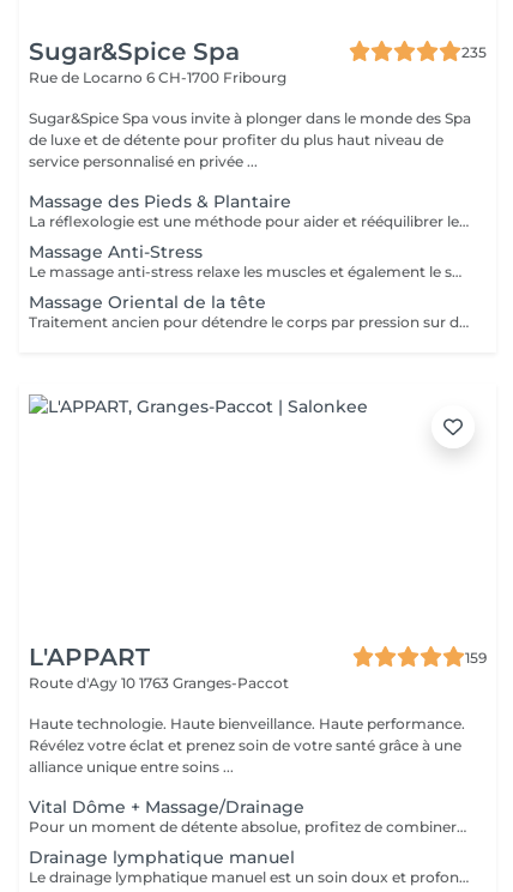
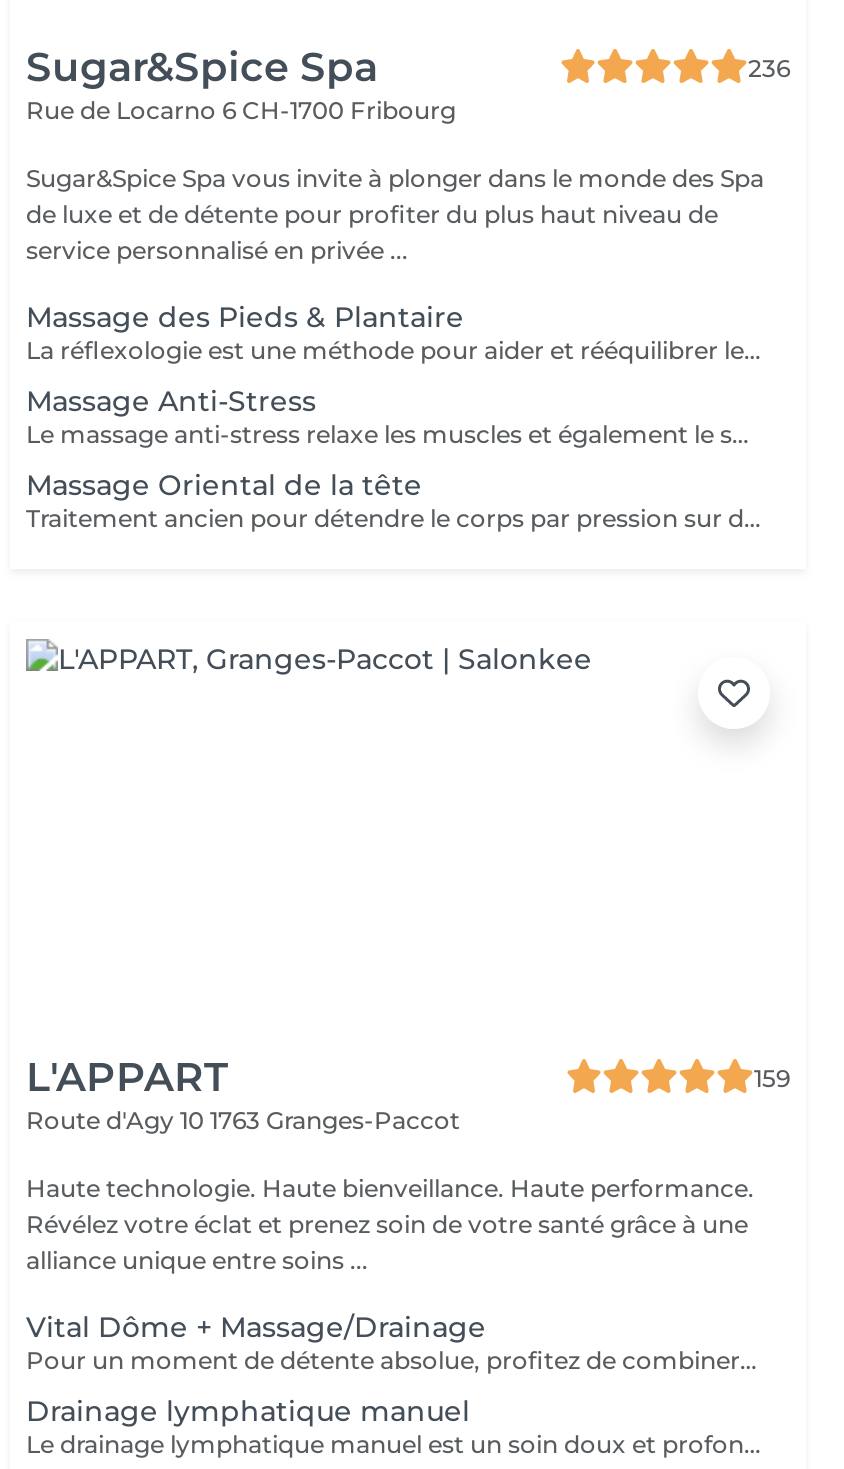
[461,43,487,61] 235 -> [748,53,790,83] 236

